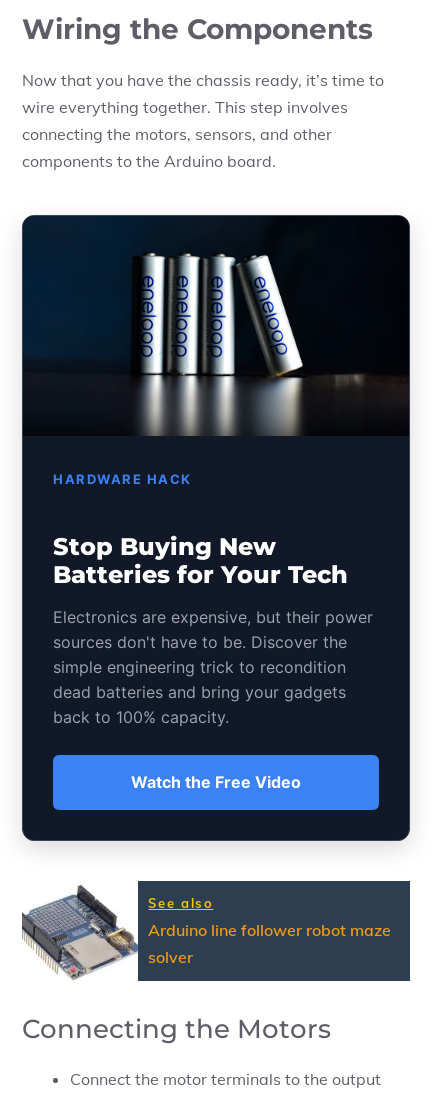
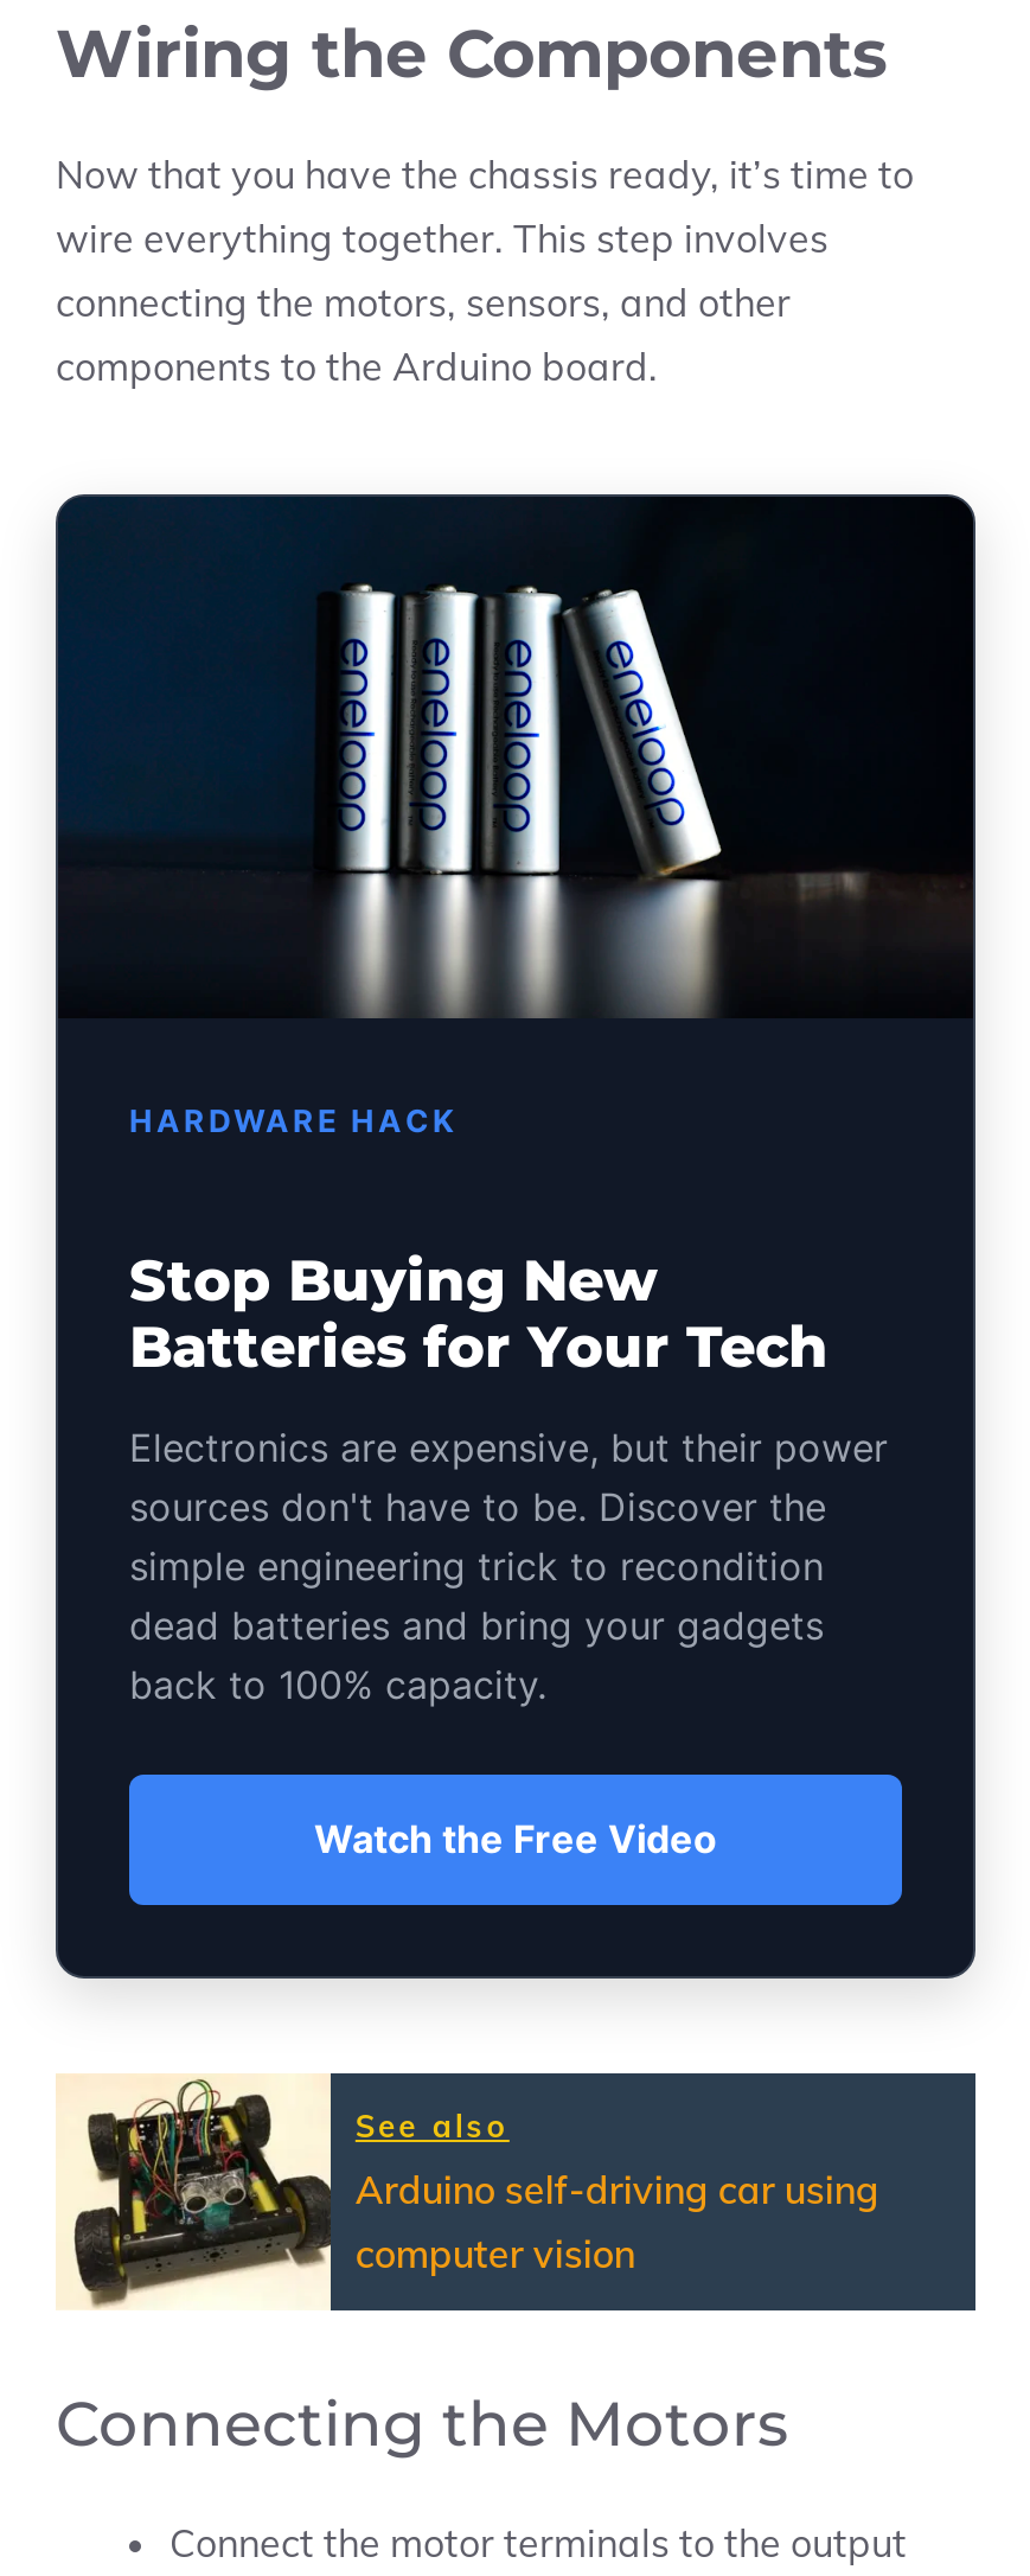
[21,882,391,980] [image] | Arduino line follower robot maze | solver -> [56,2073,879,2310] [image] | Arduino self-driving car using | computer vision

